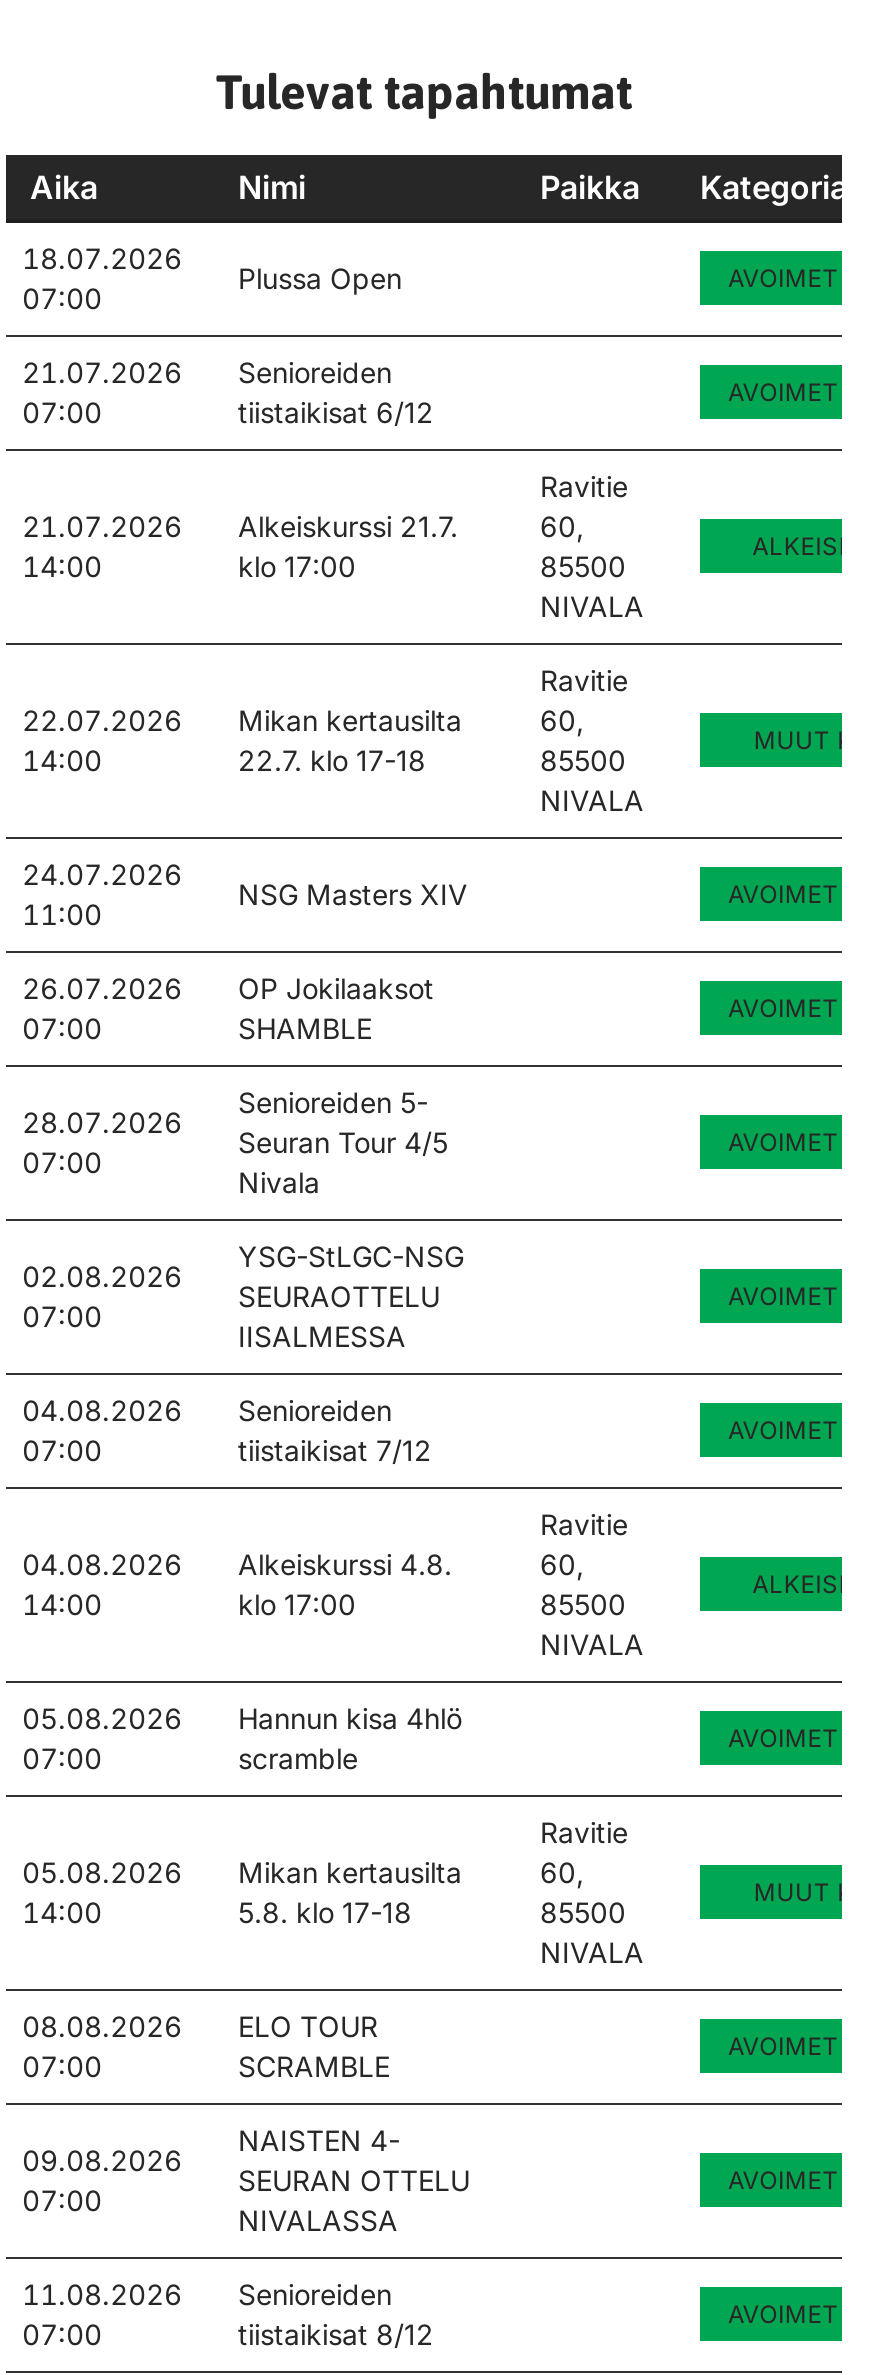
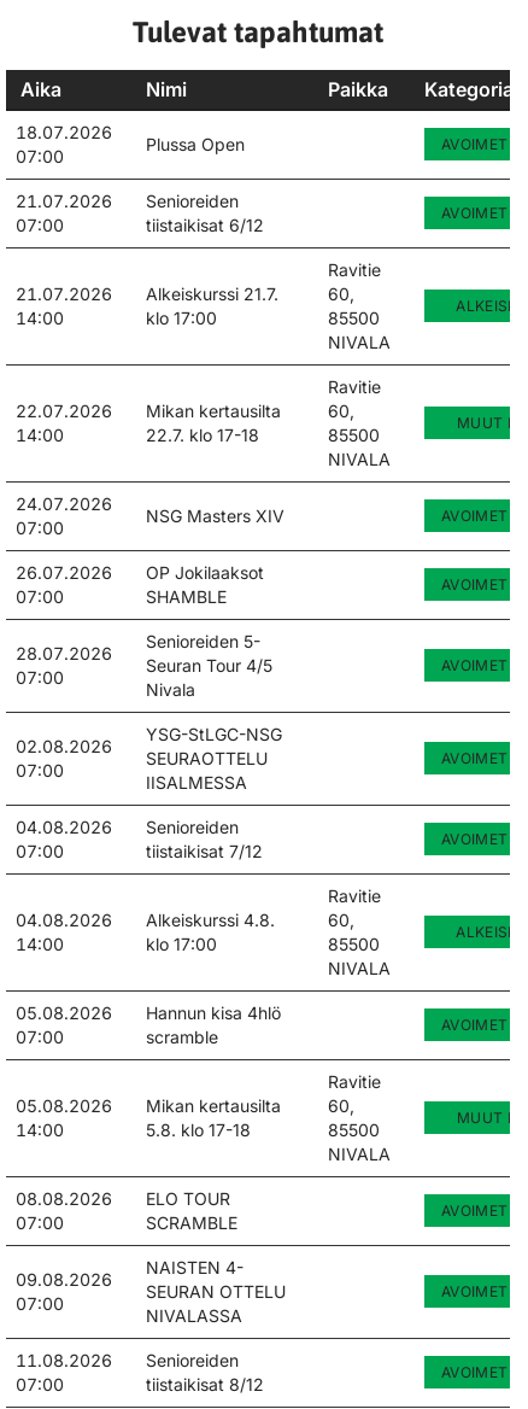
[22,897,102,931] 11:00 -> [16,517,64,538] 07:00

